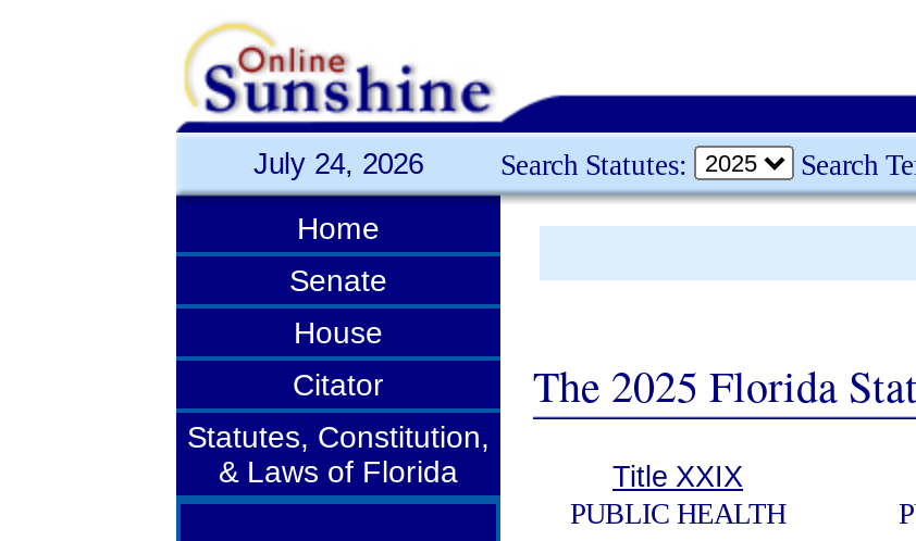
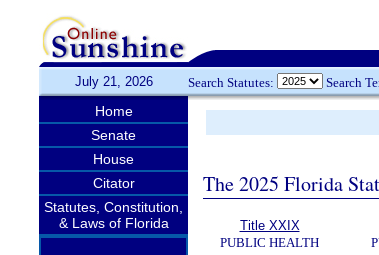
[253,148,423,180] July 24, 2026 -> [74,74,152,89] July 21, 2026

